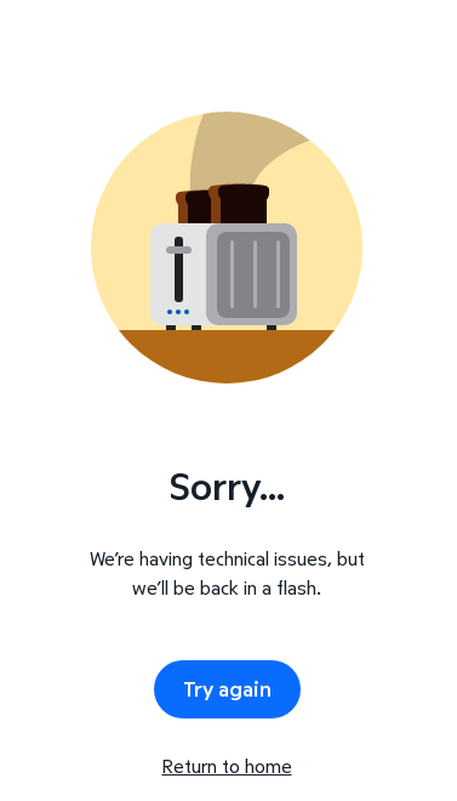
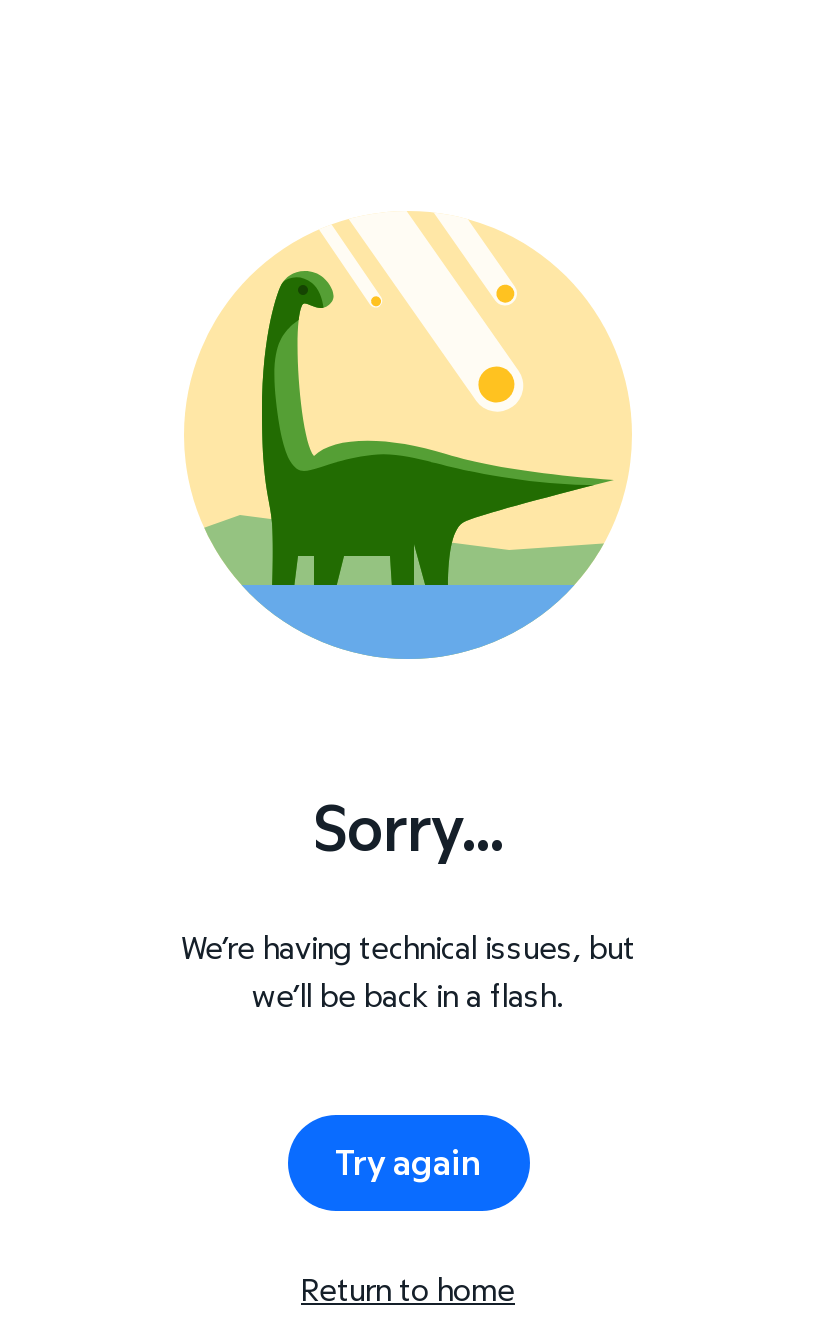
[104,112,347,385] [image] -> [204,213,612,661] [image]

